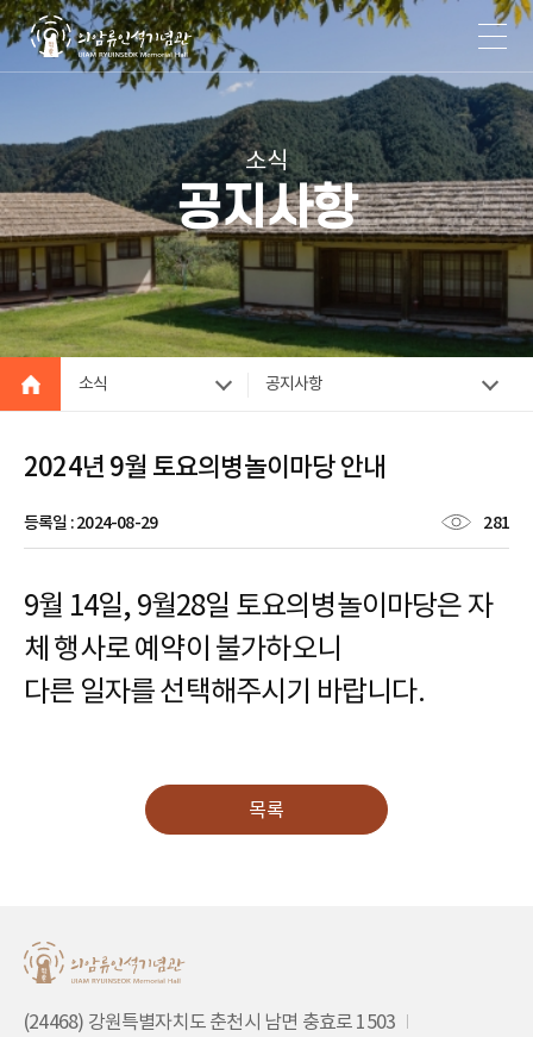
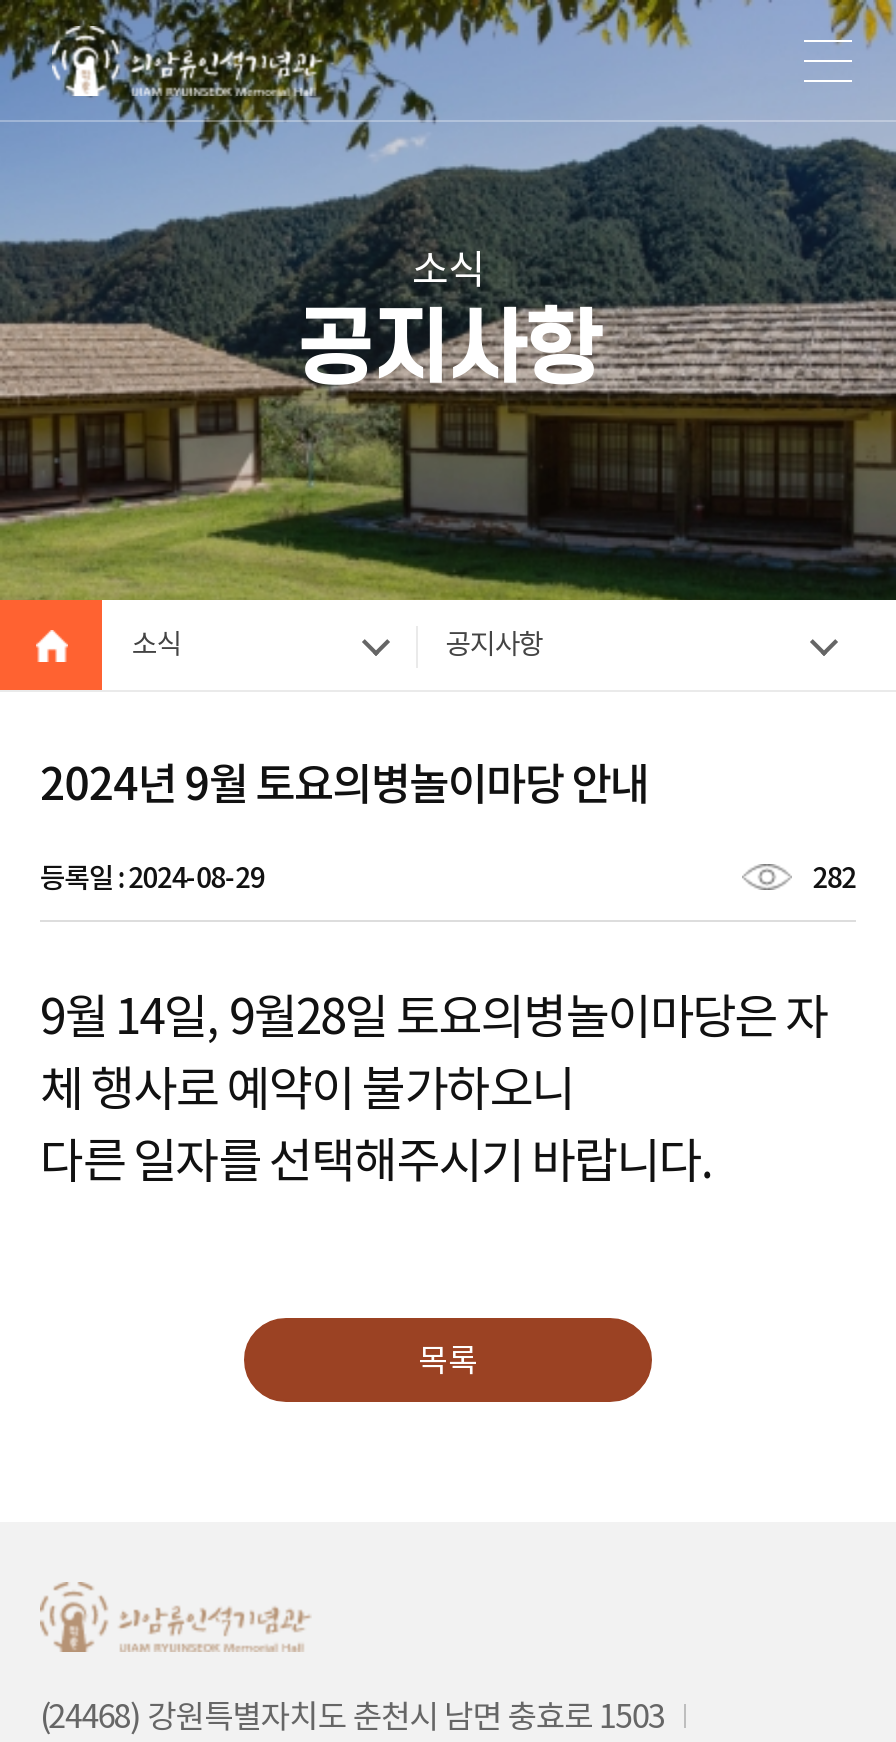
[484,512,509,533] 281 -> [813,860,856,896] 282

